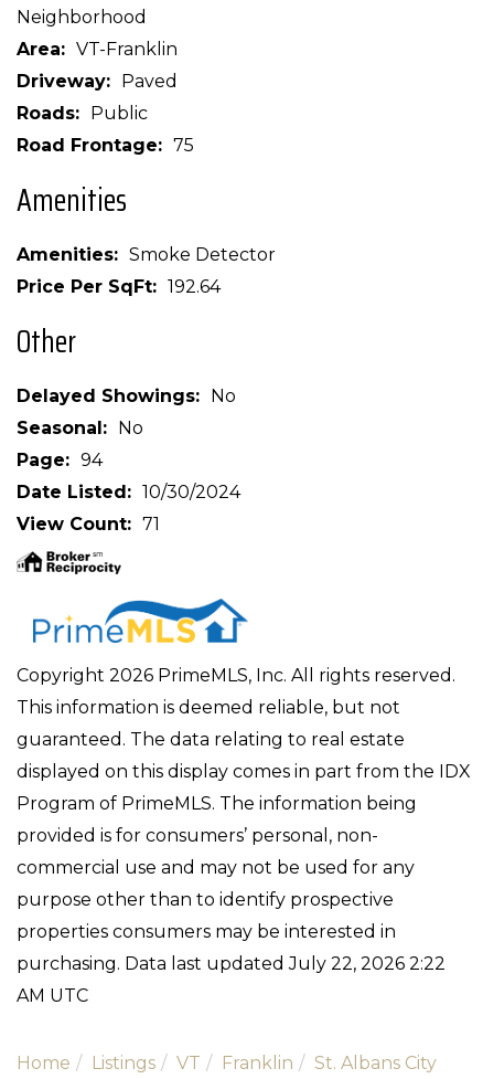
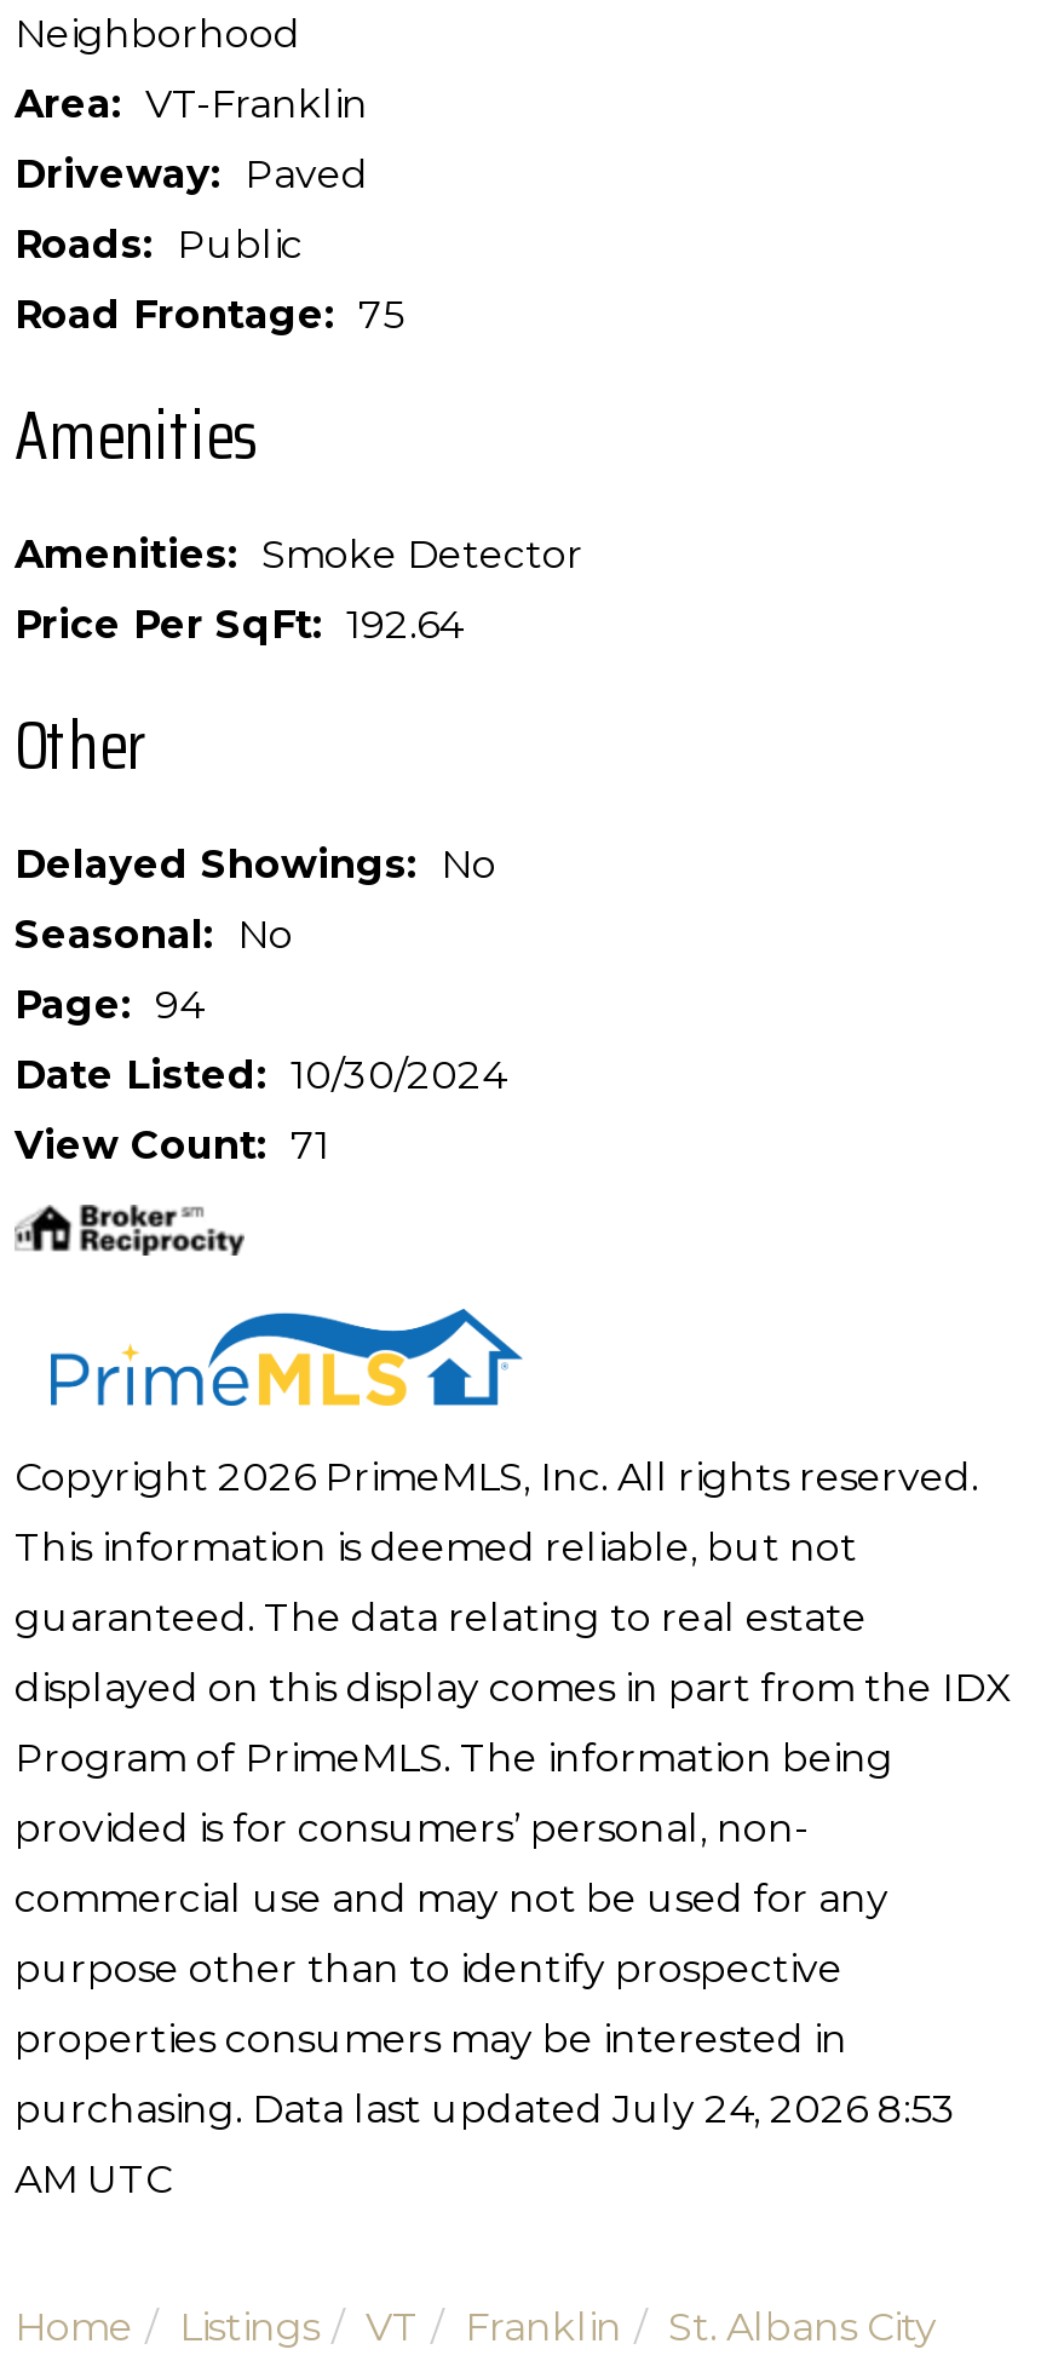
[17,953,446,974] purchasing. Data last updated July 22, 2026 2:22 -> [15,2086,956,2132] purchasing. Data last updated July 24, 2026 8:53

